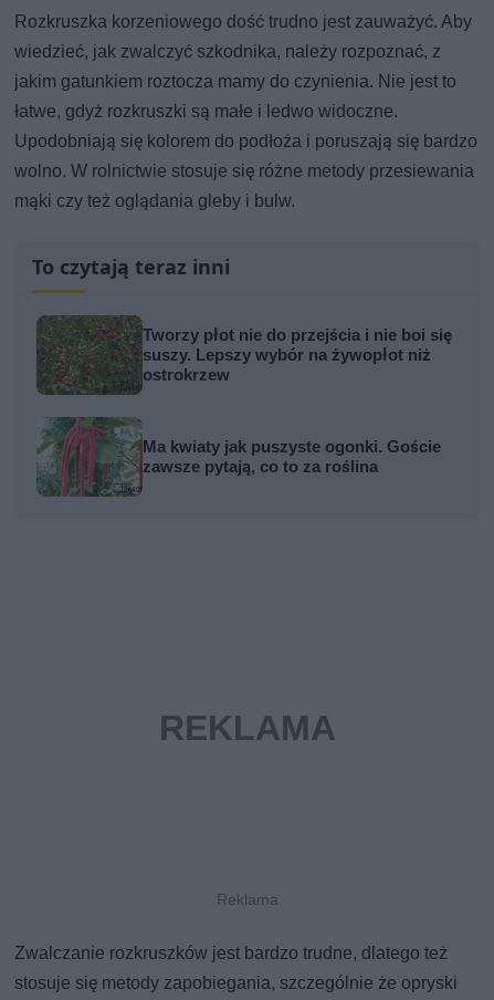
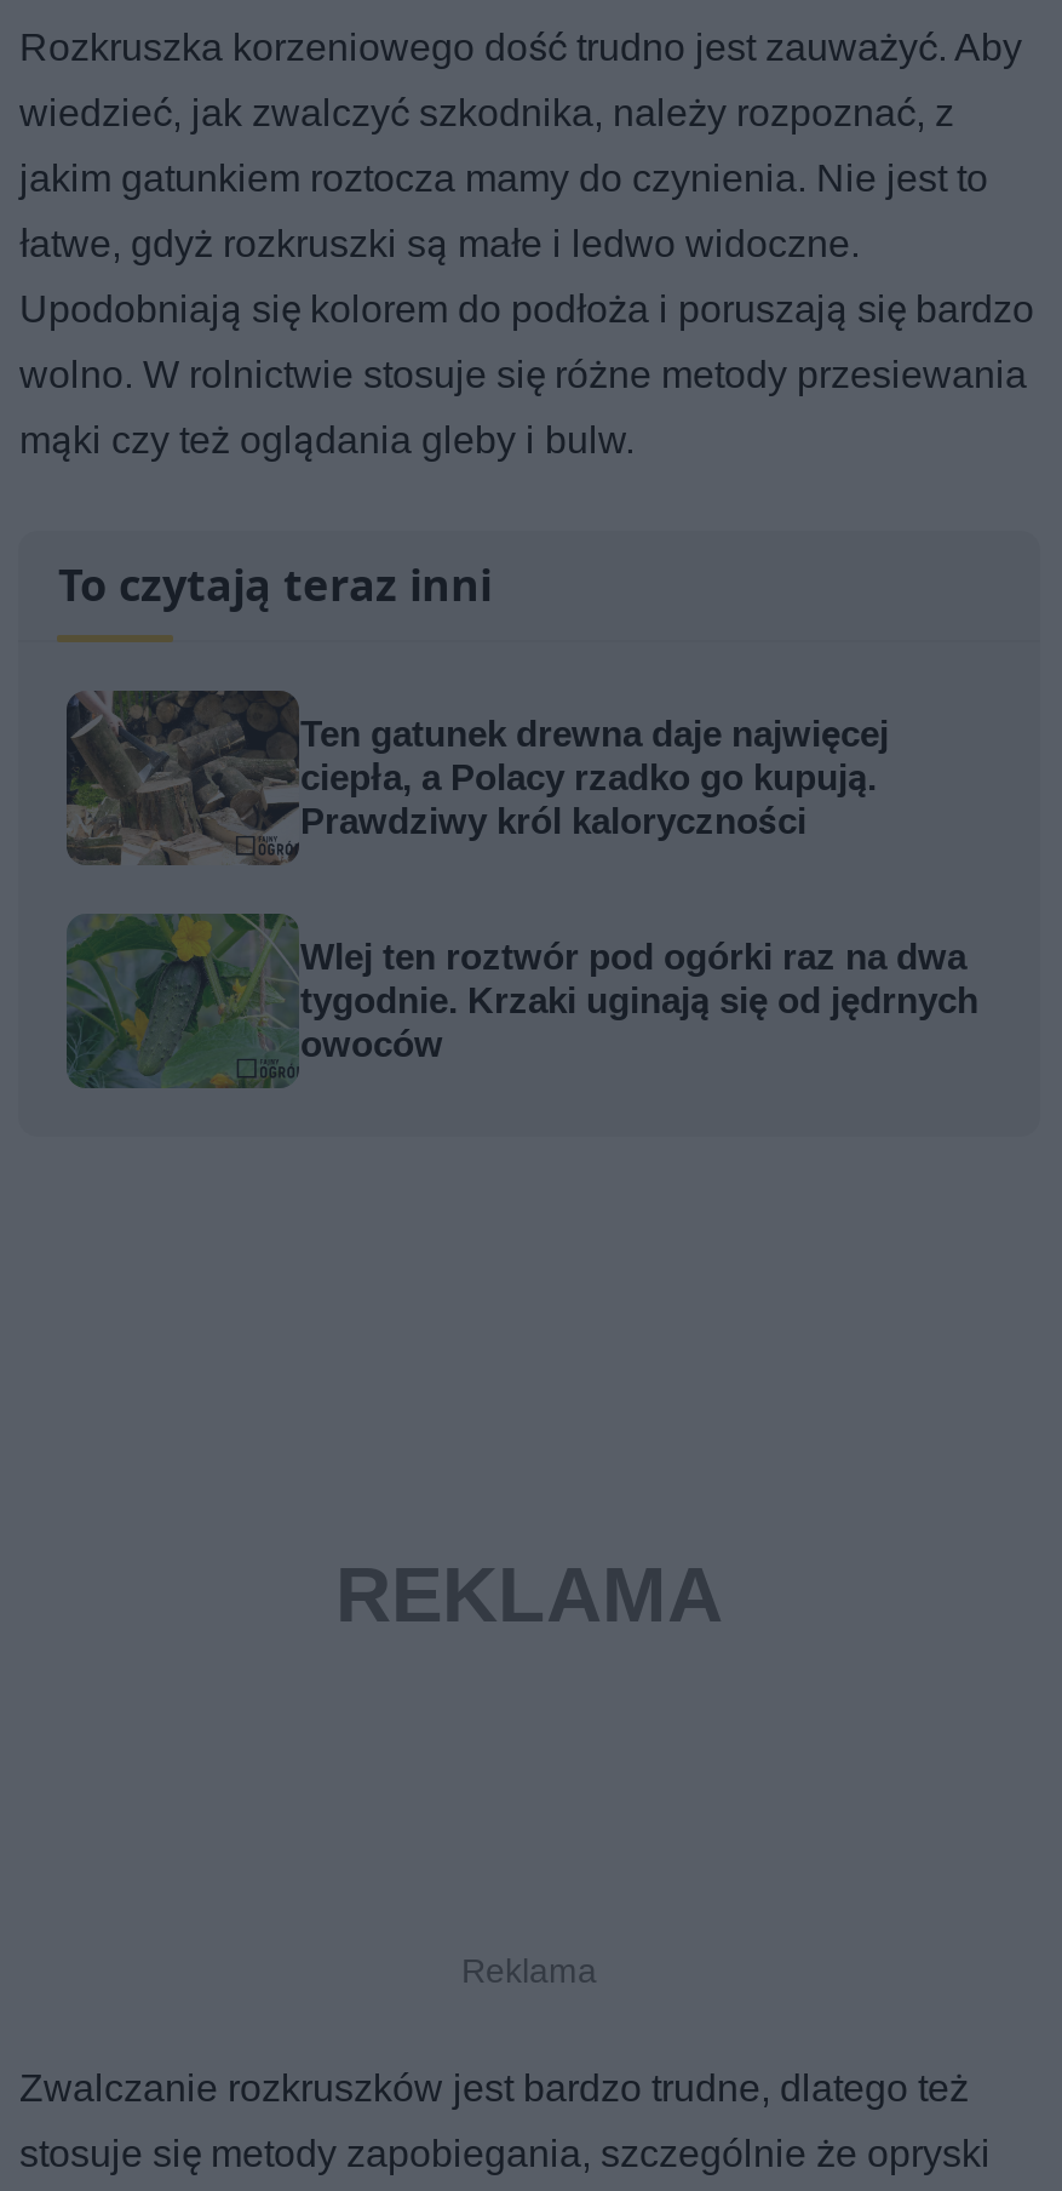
[36,315,452,396] [image] | Tworzy płot nie do przejścia i nie boi się | suszy. Lepszy wybór na żywopłot niż | ostrokrzew -> [67,691,889,865] [image] | Ten gatunek drewna daje najwięcej | ciepła, a Polacy rzadko go kupują. | Prawdziwy król kaloryczności
[36,417,441,497] [image] | Ma kwiaty jak puszyste ogonki. Goście | zawsze pytają, co to za roślina -> [64,914,978,1088] [image] | Wlej ten roztwór pod ogórki raz na dwa | tygodnie. Krzaki uginają się od jędrnych | owoców

